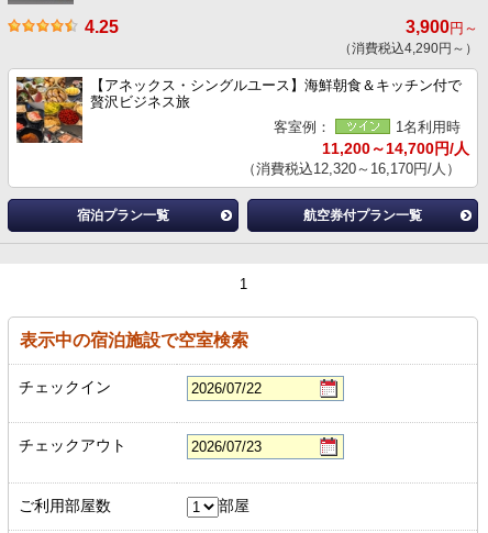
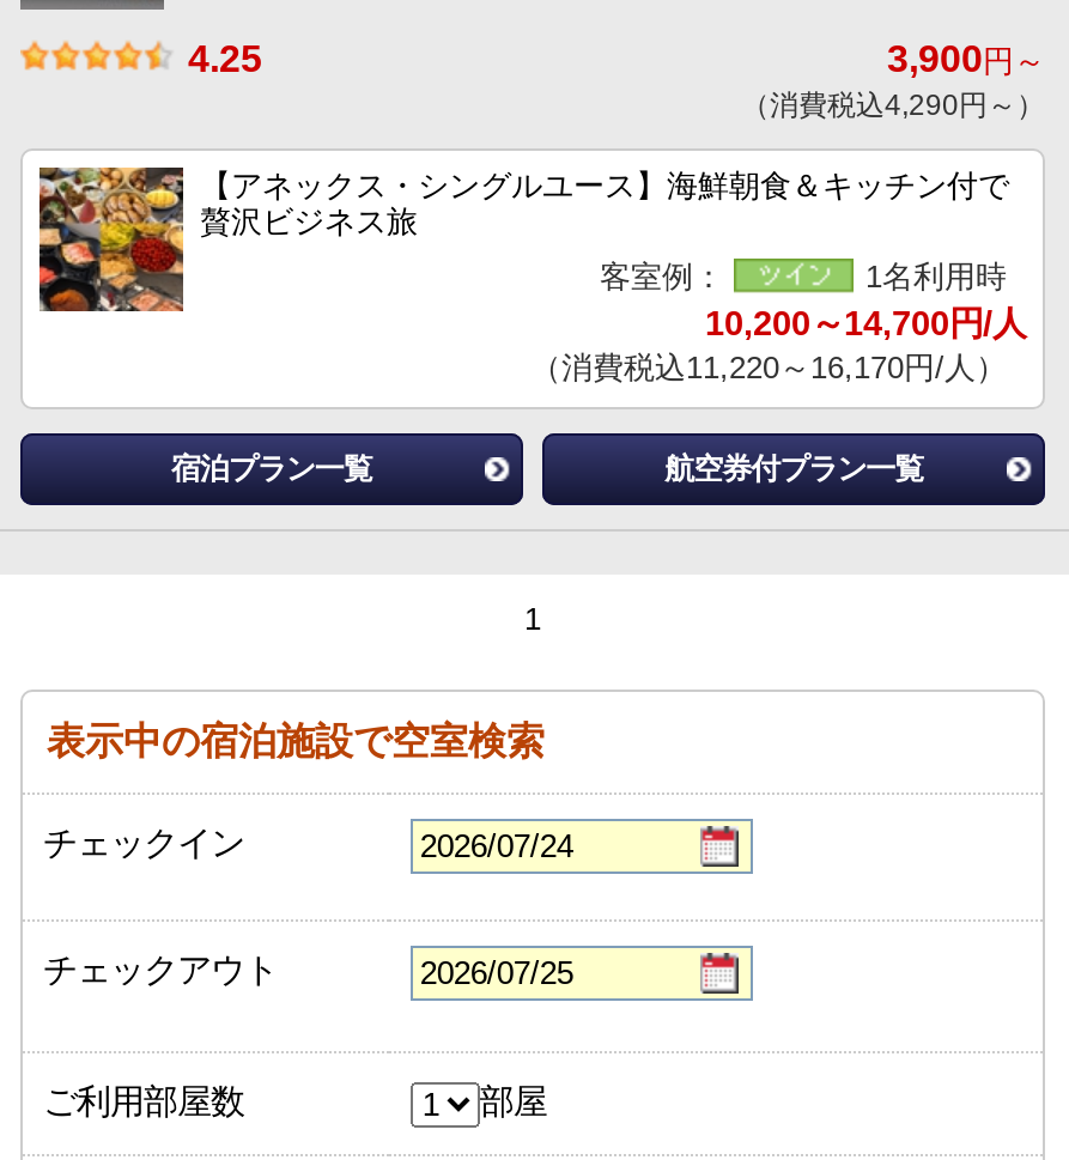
[322,140,469,157] 11,200～14,700円/人 -> [705,305,1026,343] 10,200～14,700円/人
[242,161,461,177] （消費税込12,320～16,170円/人） -> [530,350,1007,386] （消費税込11,220～16,170円/人）

